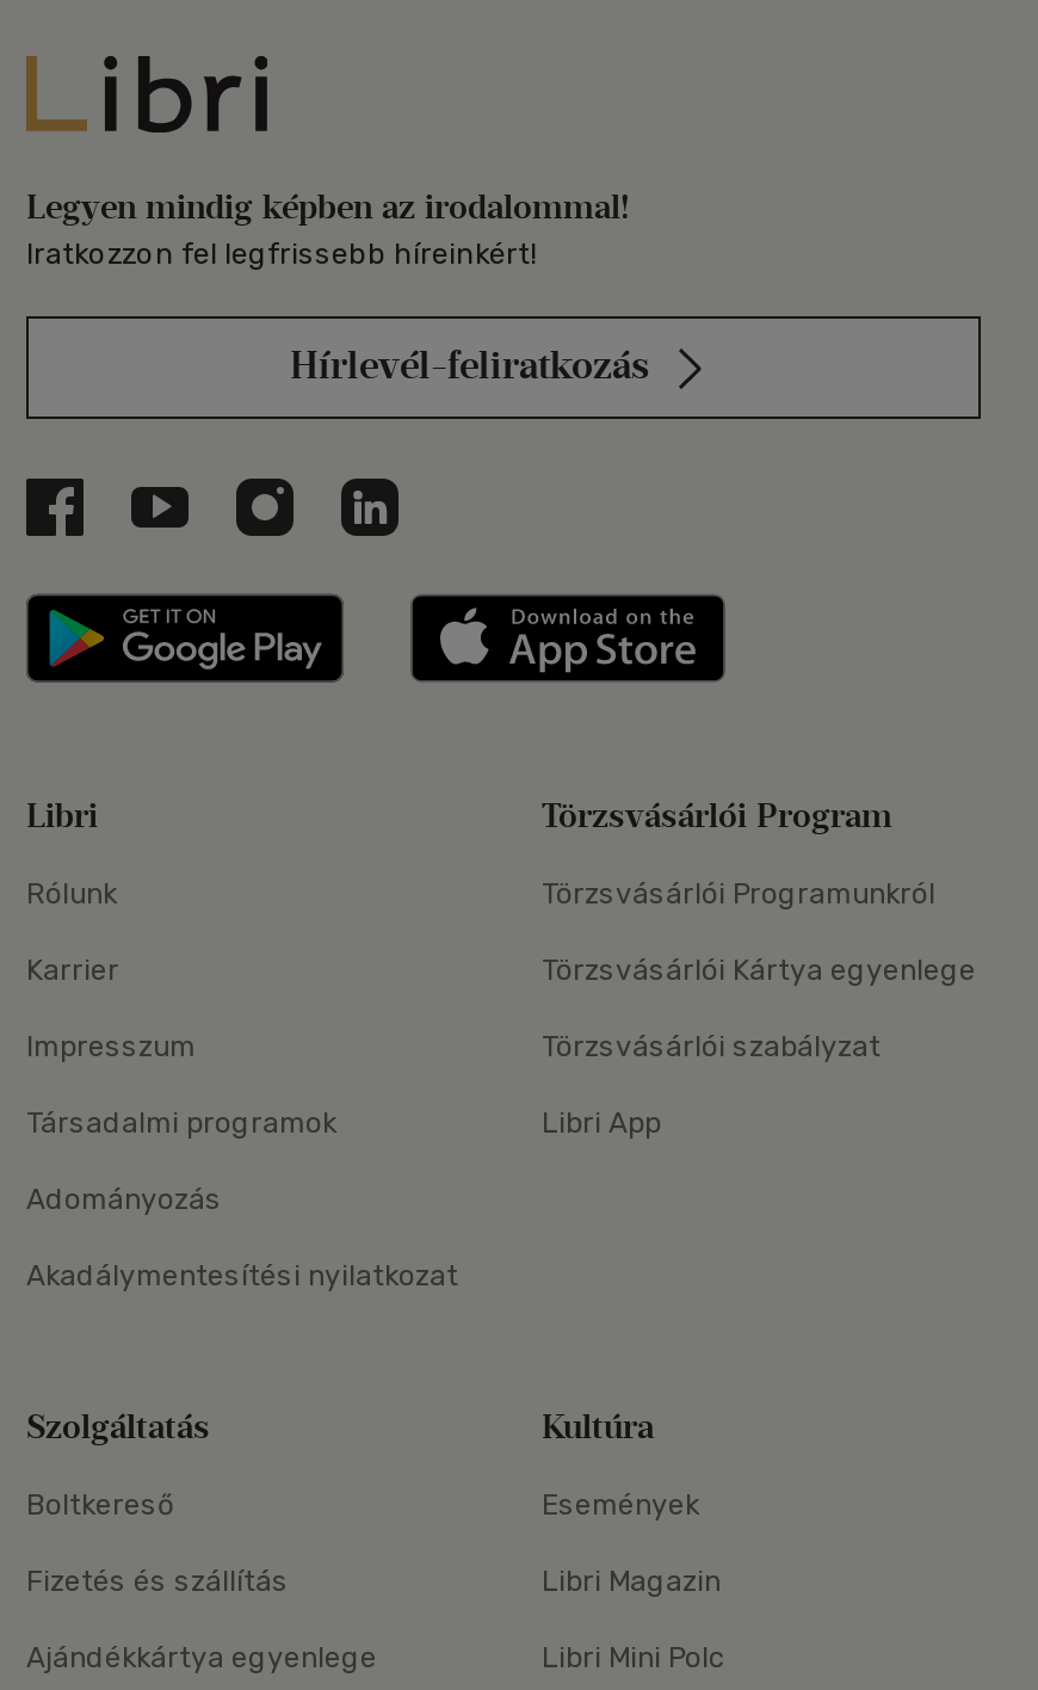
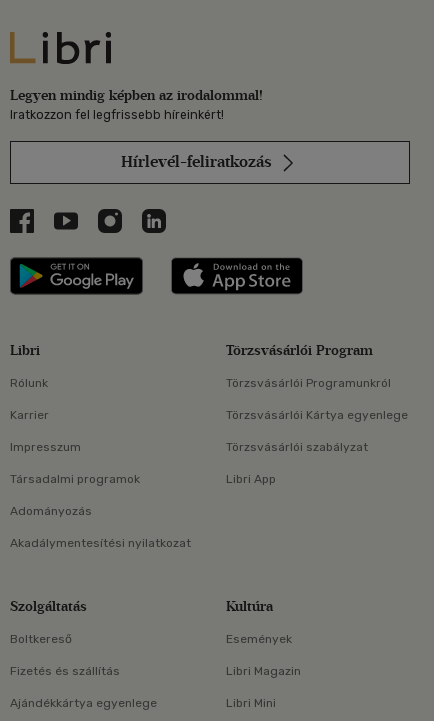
[542,1641,725,1675] Libri Mini Polc -> [226,696,276,710] Libri Mini

